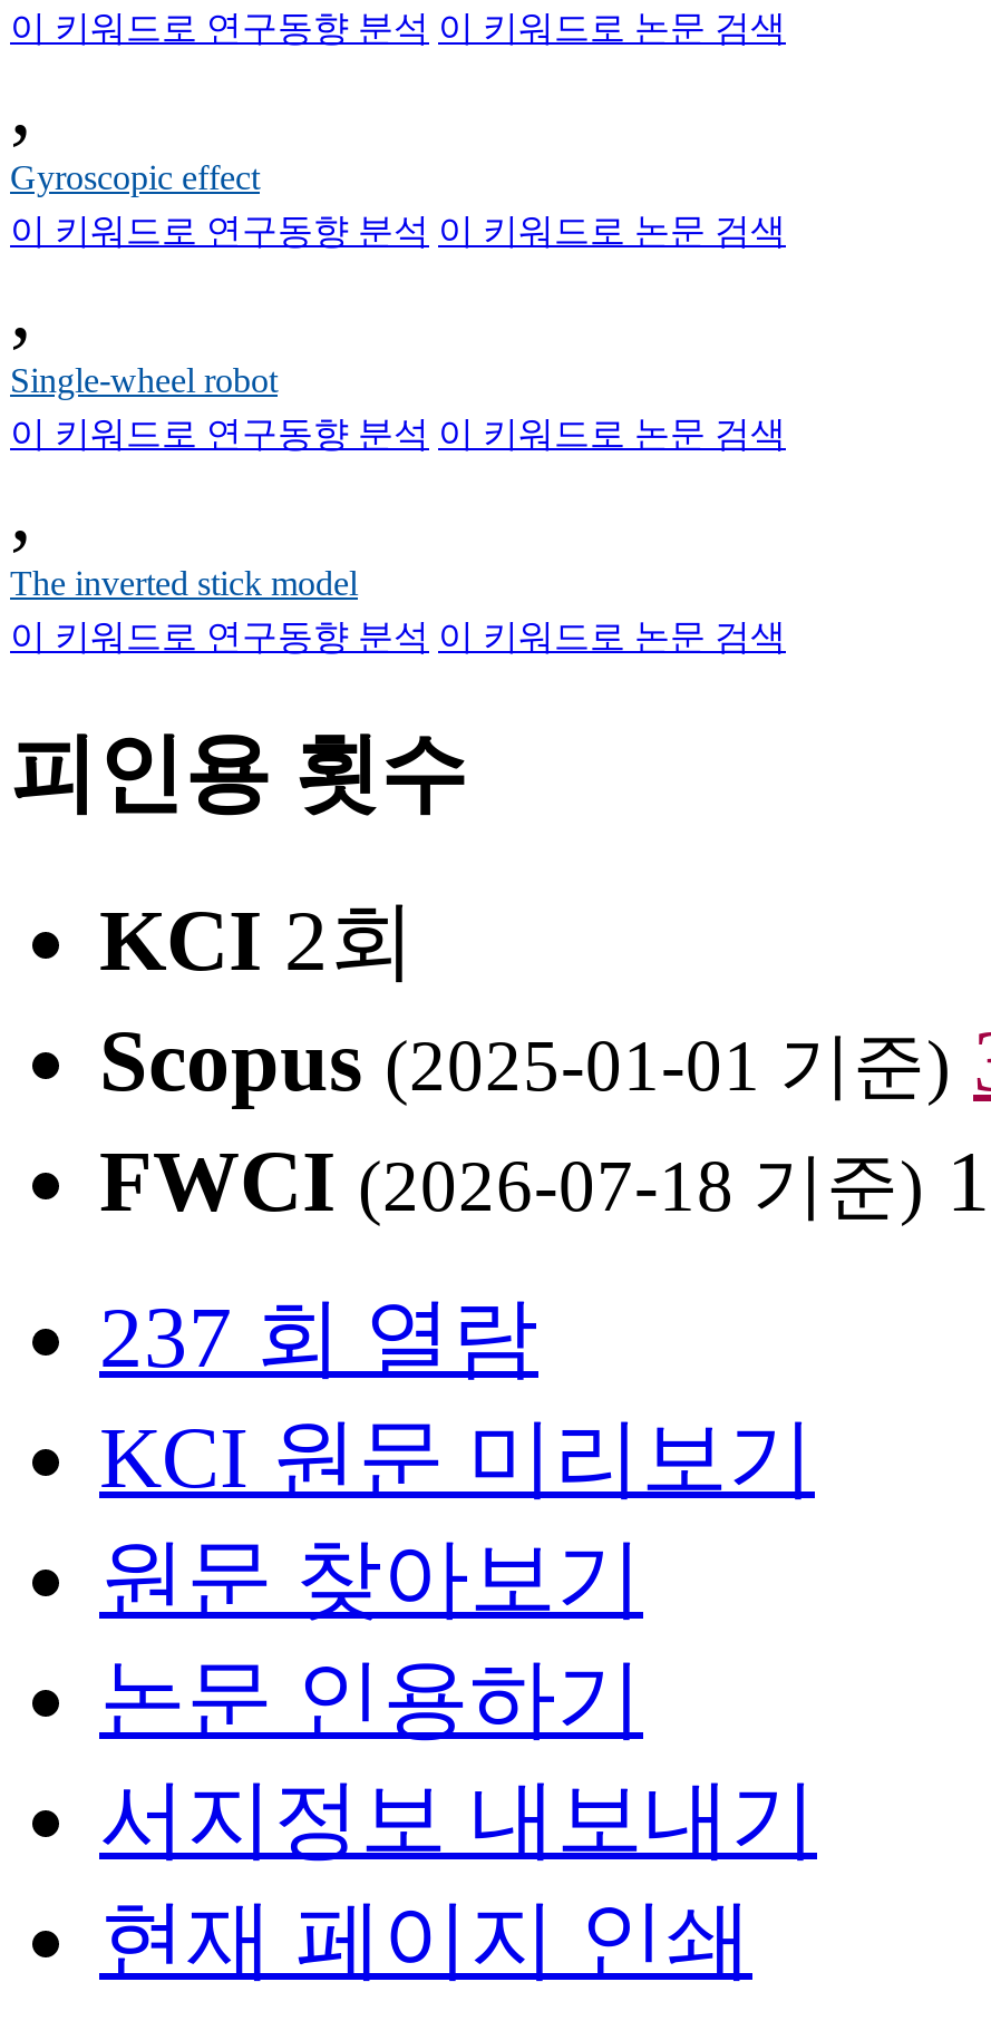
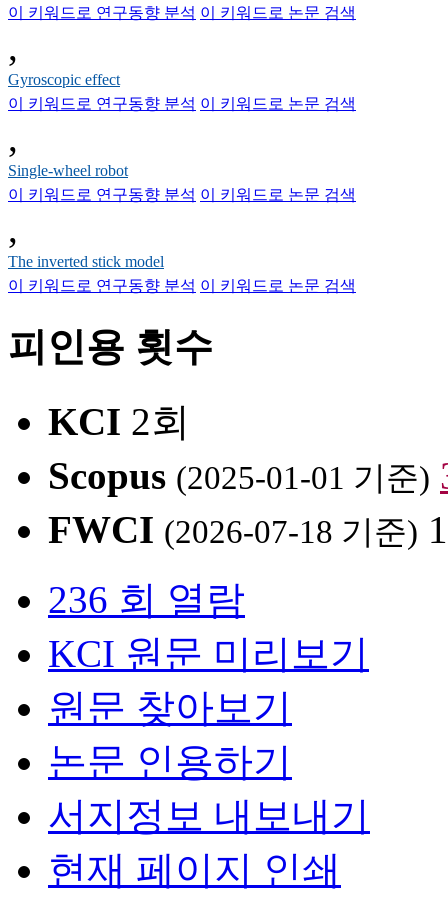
[99,1288,538,1384] 237 회 열람 -> [48,578,245,621] 236 회 열람

